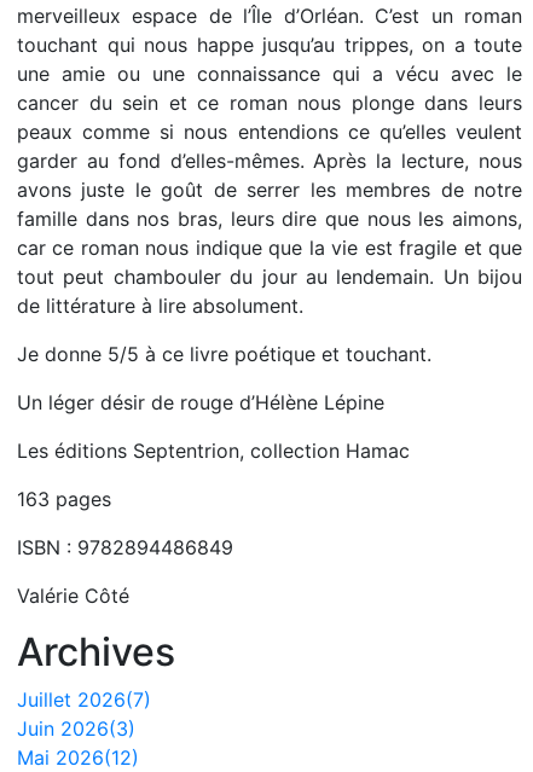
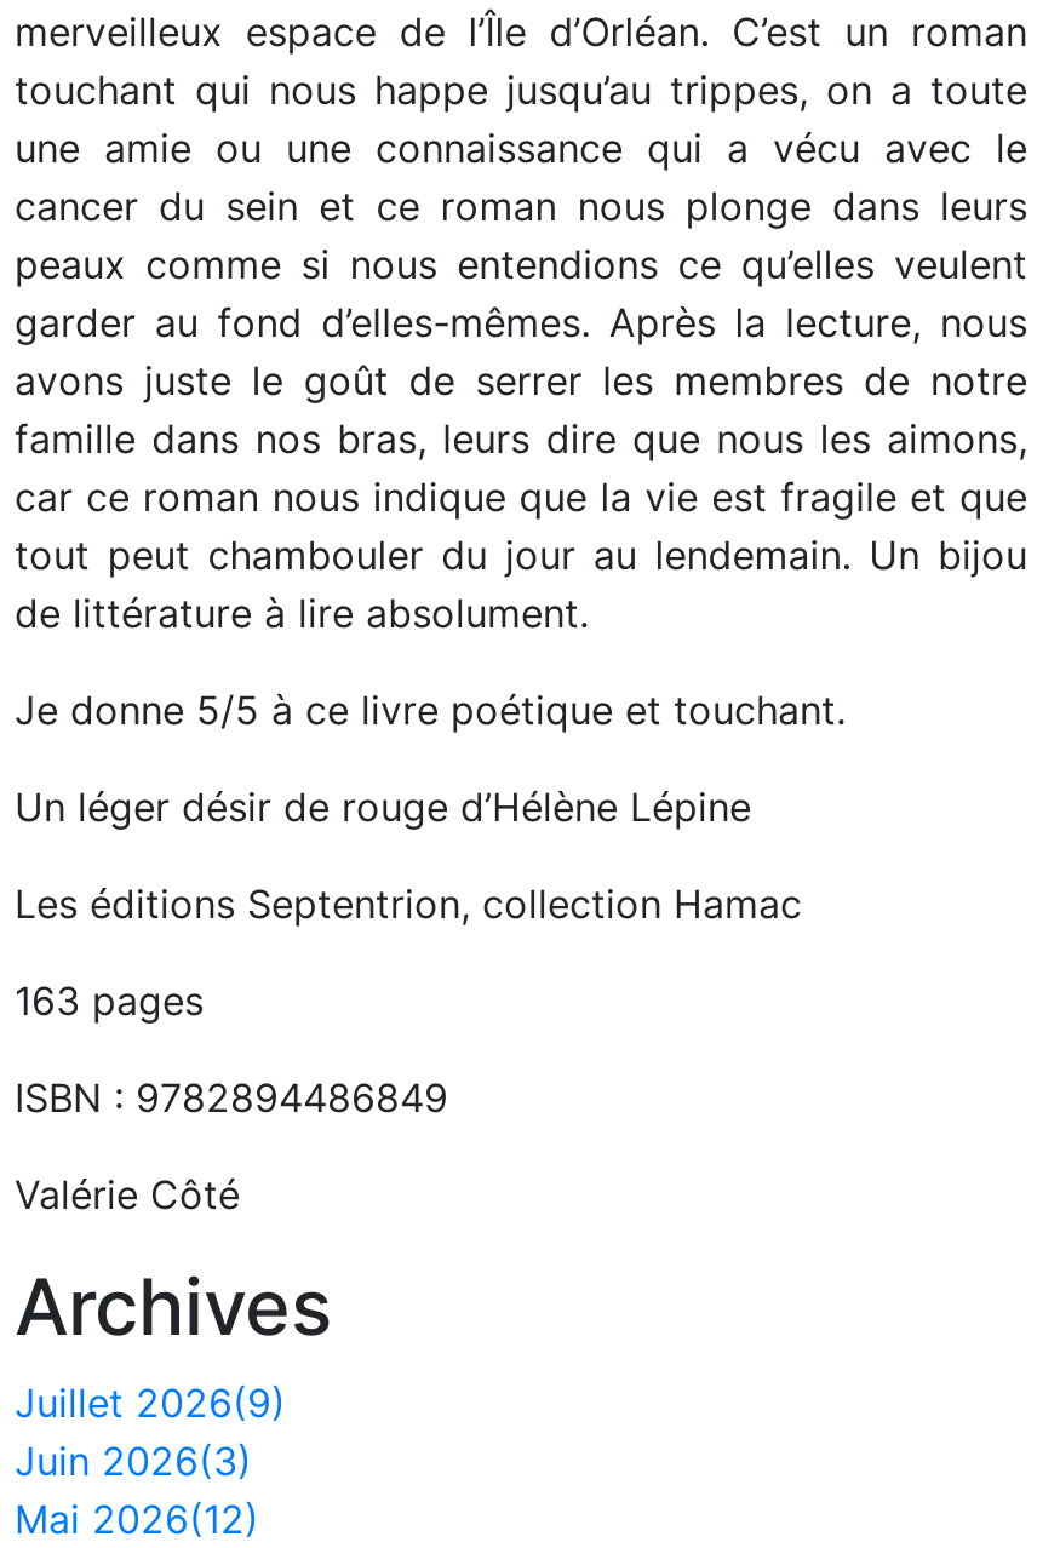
[17,687,151,712] Juillet 2026(7) -> [15,1378,286,1427] Juillet 2026(9)

